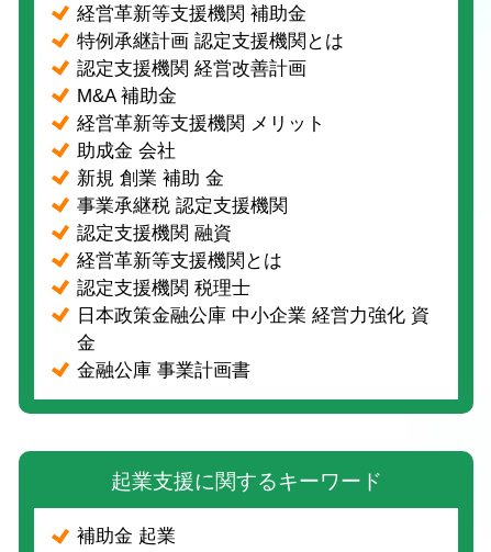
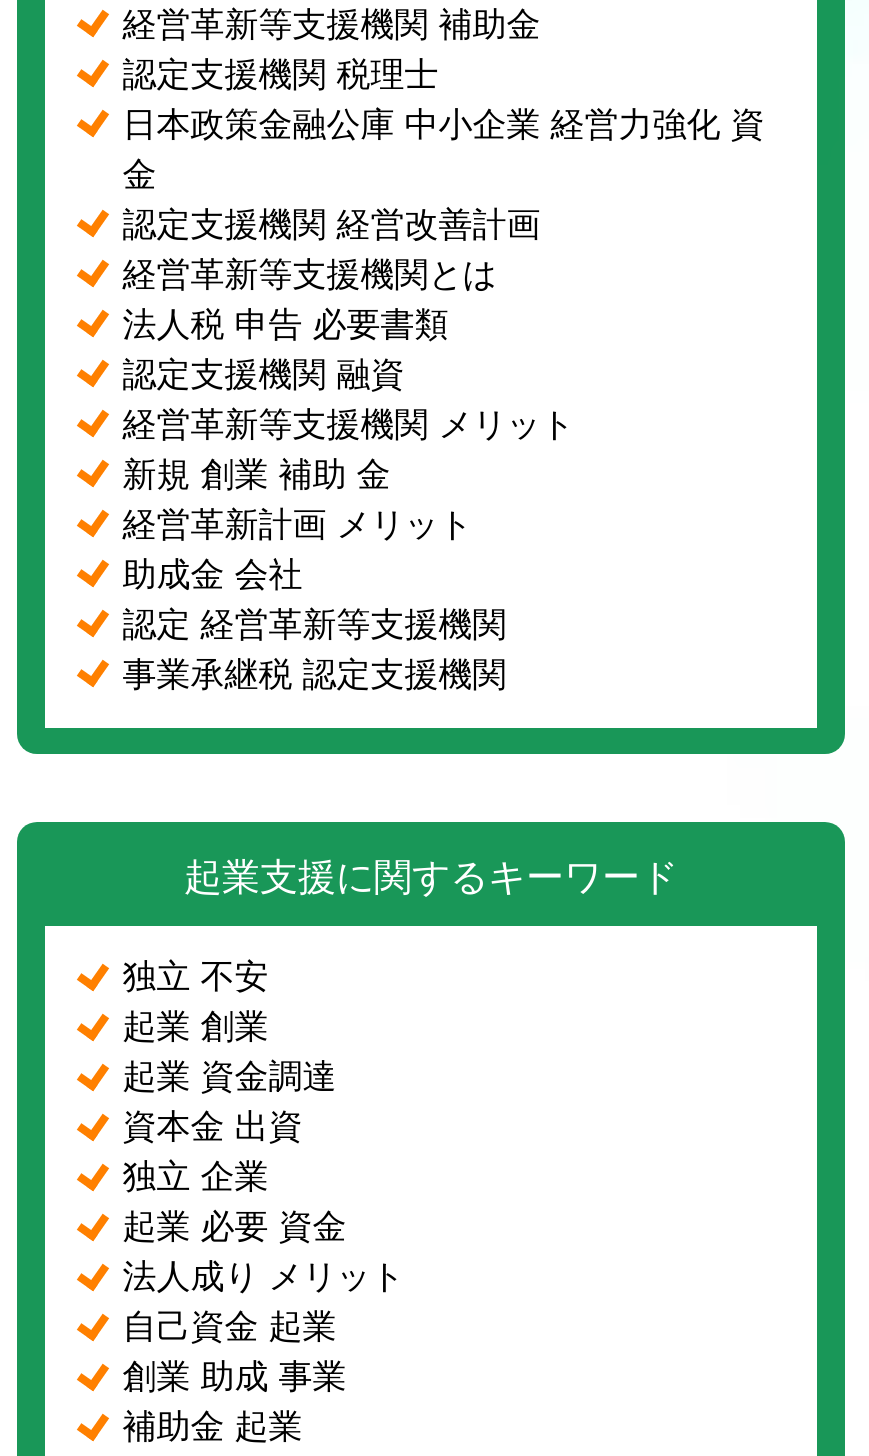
[77,31,343,107] 特例承継計画 認定支援機関とは | M&A 補助金 -> none
moved [77,58,306,79] -> [122,206,540,244]: 認定支援機関 経営改善計画
moved [77,113,325,271] -> [122,256,574,694]: 経営革新等支援機関 メリット | 助成金 会社 | 新規 創業 補助 金 | 事業承継税 認定支援機関 | 認定支援機関 融資 | 経営革新等支援機関とは
moved [77,278,429,353] -> [122,56,764,194]: 認定支援機関 税理士 | 日本政策金融公庫 中小企業 経営力強化 資 | 金
[77,360,250,381] 金融公庫 事業計画書 -> [122,306,506,644] 法人税 申告 必要書類 | 経営革新計画 メリット | 認定 経営革新等支援機関
none -> [122,959,404,1397] 独立 不安 | 起業 創業 | 起業 資金調達 | 資本金 出資 | 独立 企業 | 起業 必要 資金 | 法人成り メリット | 自己資金 起業 | 創業 助成 事業

